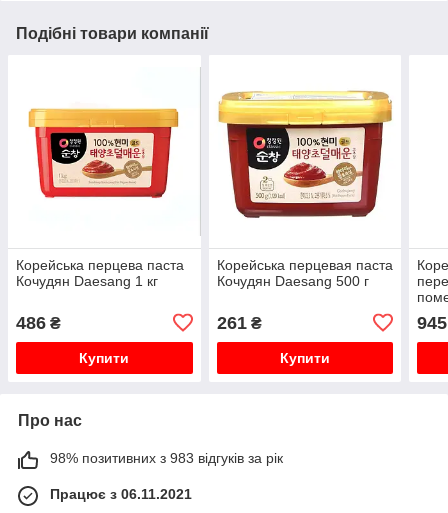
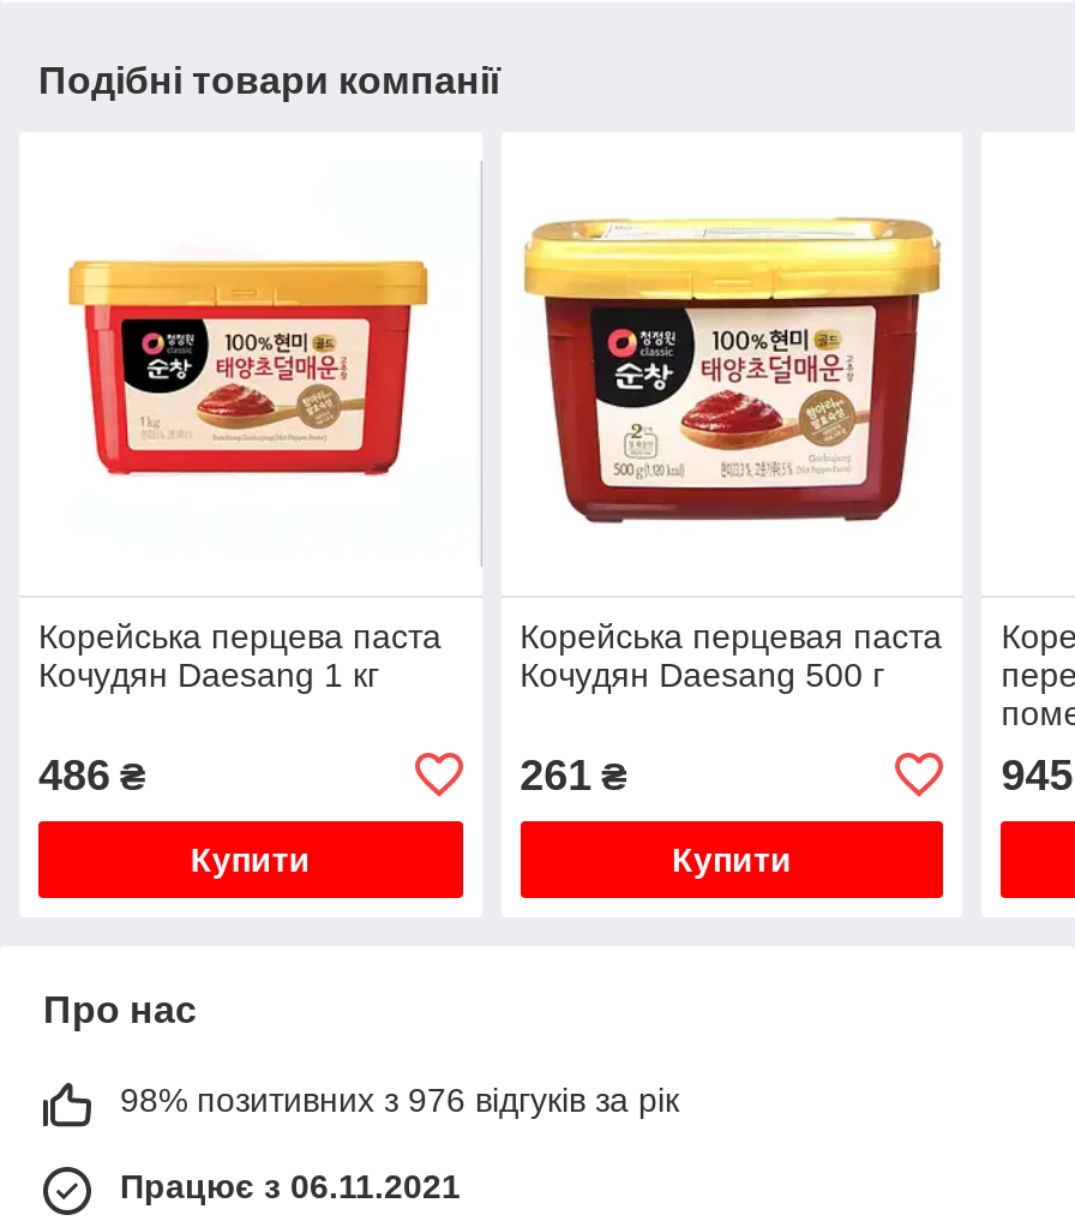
[50,450,283,466] 98% позитивних з 983 відгуків за рік -> [120,1080,679,1118] 98% позитивних з 976 відгуків за рік

